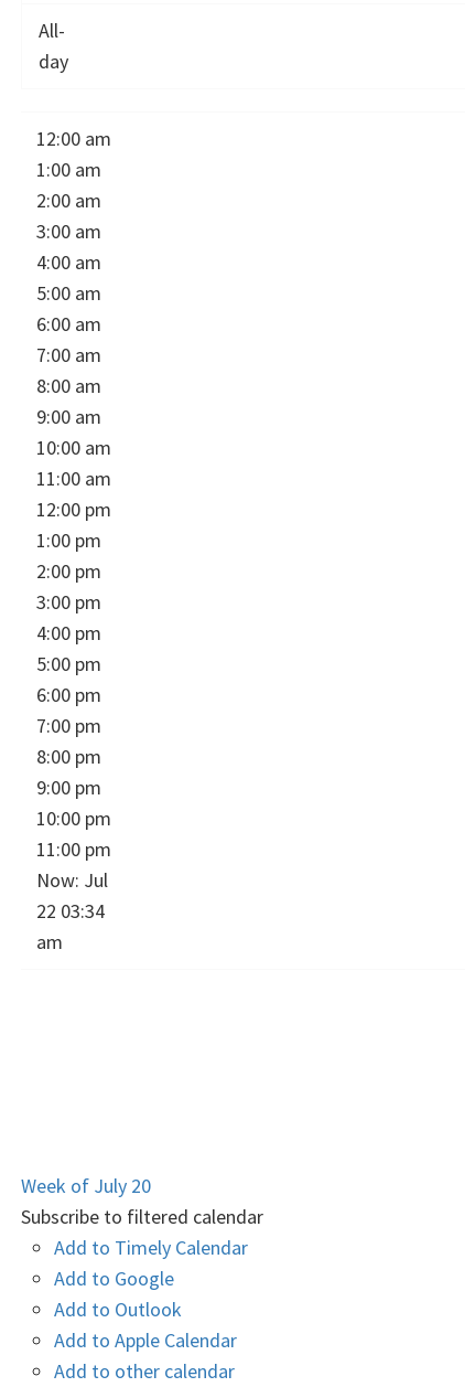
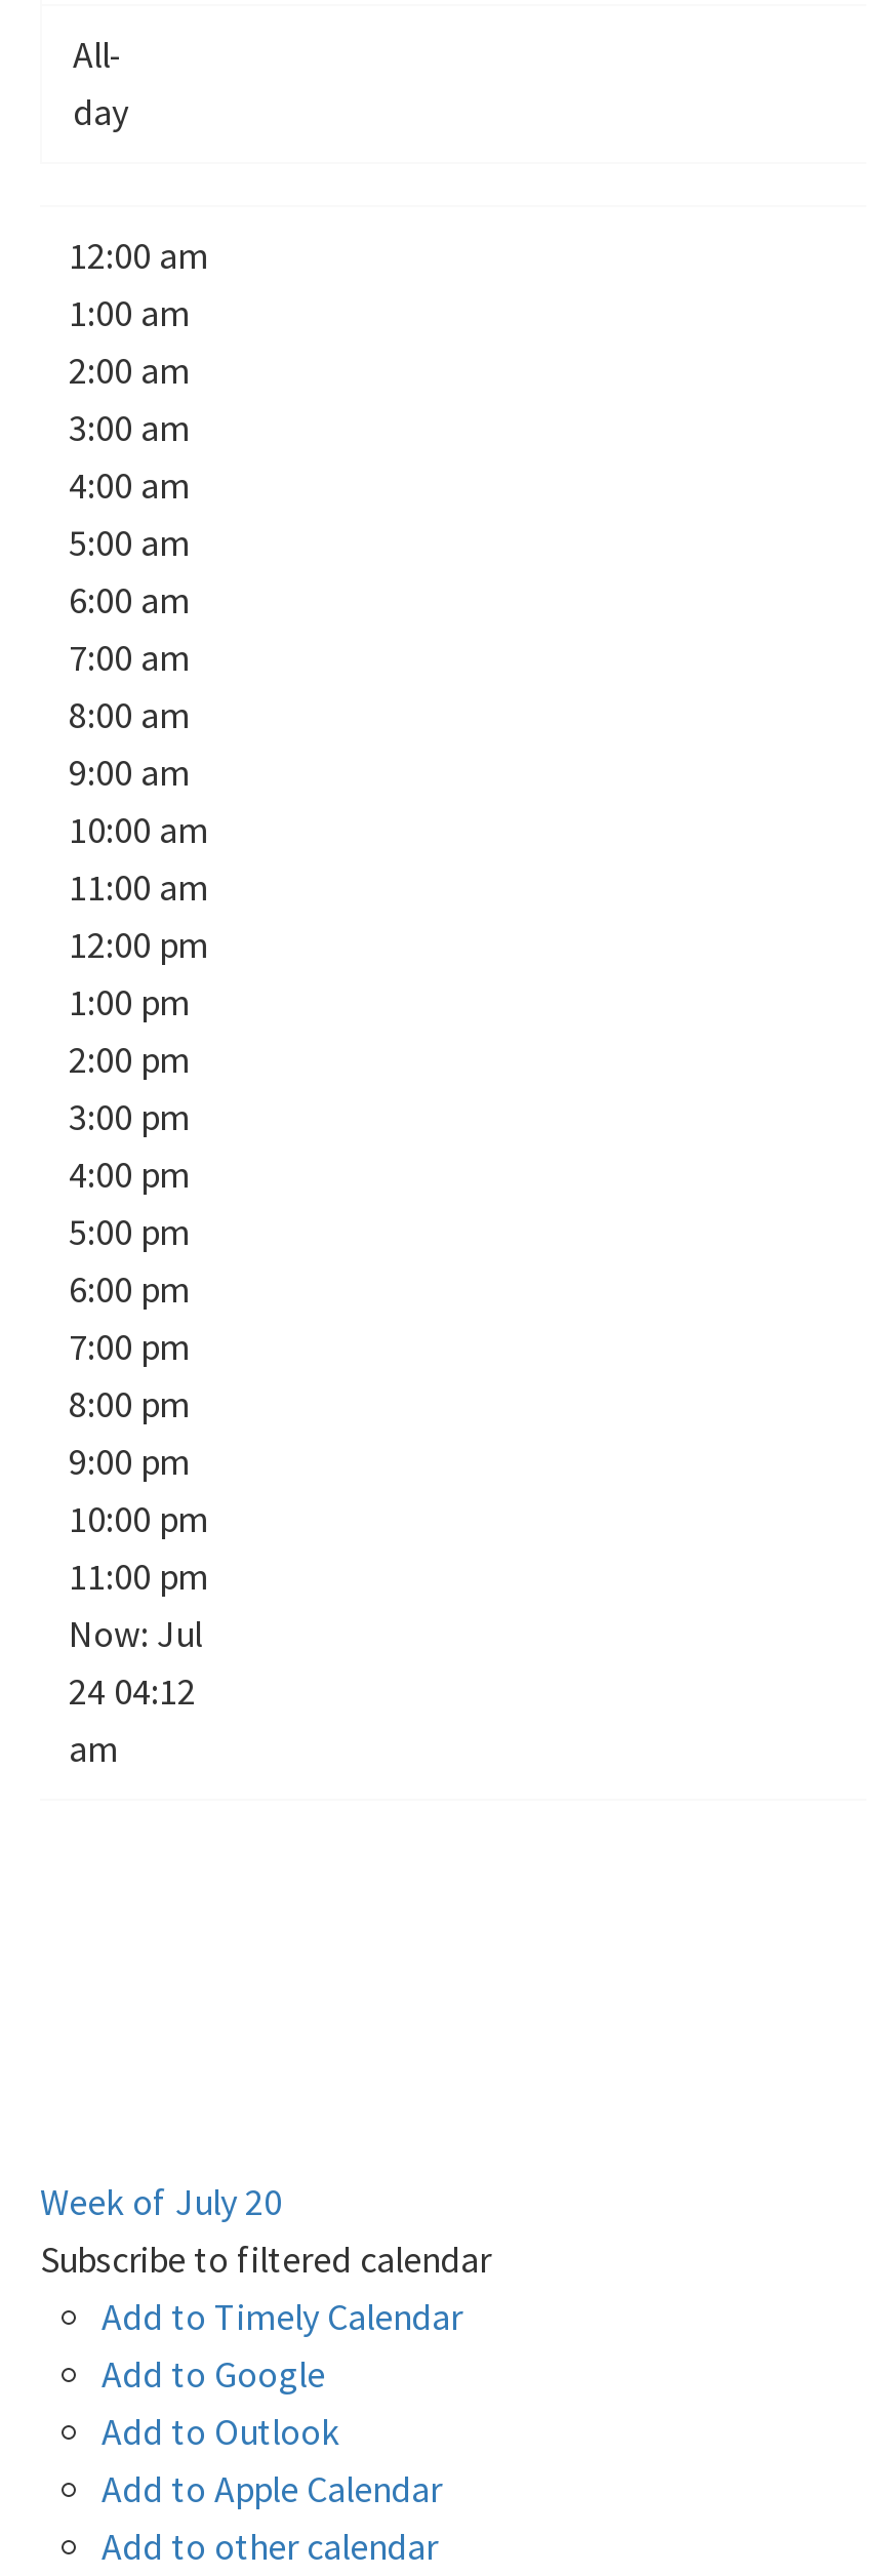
[36,898,105,923] 22 03:34 -> [69,1667,196,1714] 24 04:12

